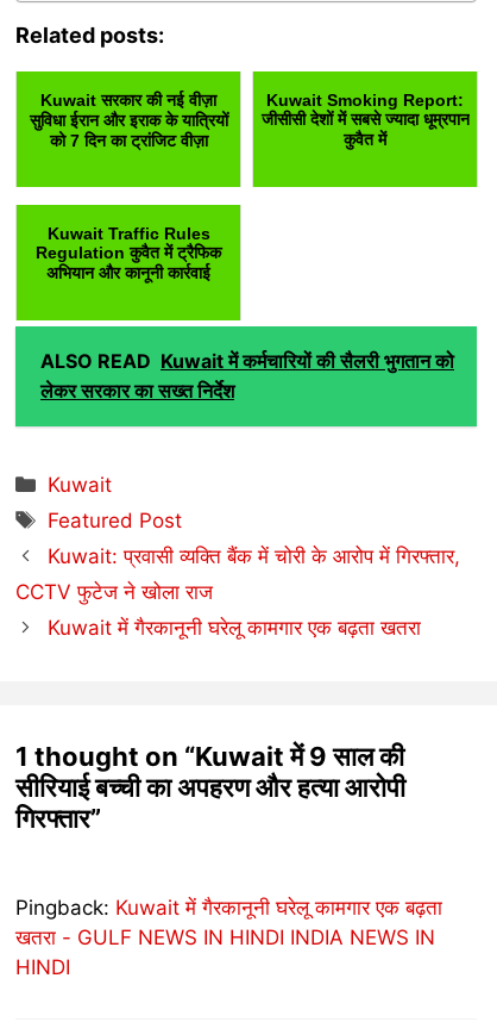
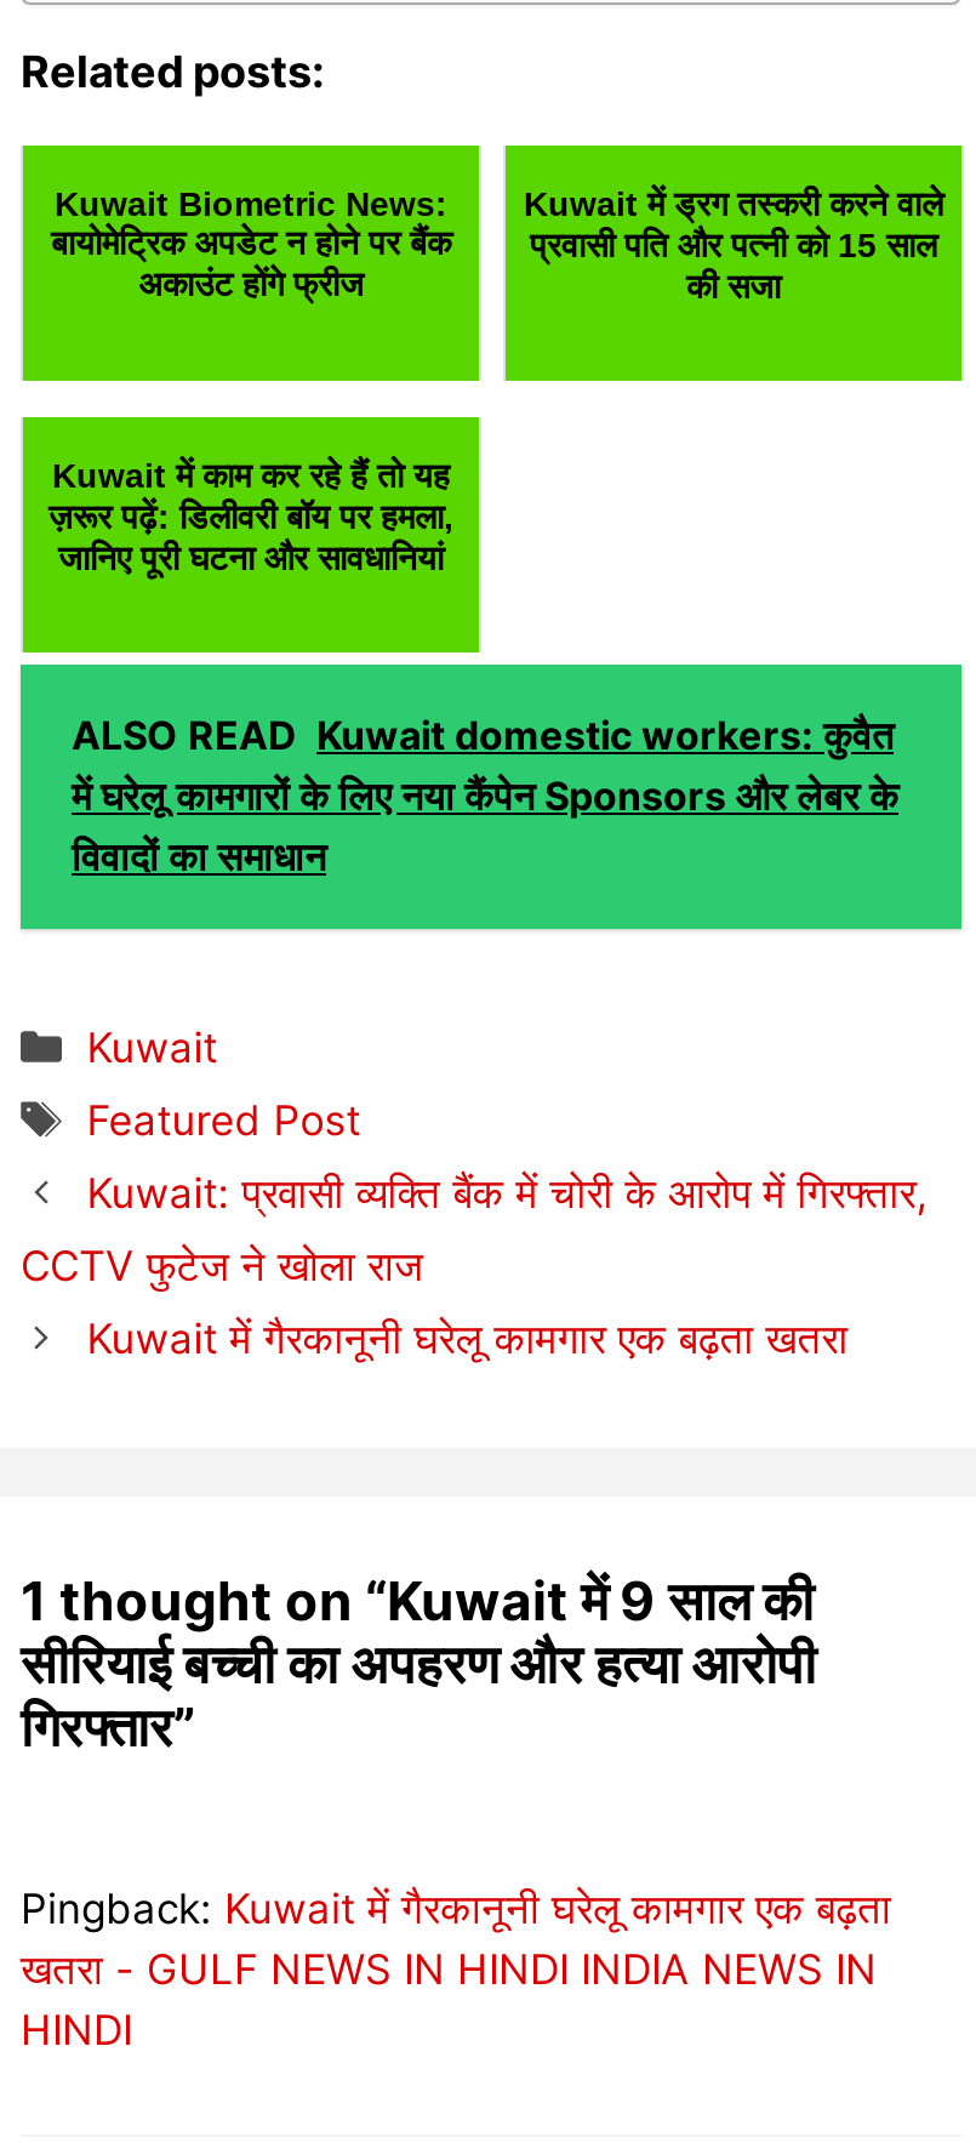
[29,91,228,150] Kuwait सरकार की नई वीज़ा | सुविधा ईरान और इराक के यात्रियों | को 7 दिन का ट्रांजिट वीज़ा -> [51,185,451,303] Kuwait Biometric News: | बायोमेट्रिक अपडेट न होने पर बैंक | अकाउंट होंगे फ्रीज
[261,91,469,149] Kuwait Smoking Report: | जीसीसी देशों में सबसे ज्यादा धूम्रपान | कुवैत में -> [524,185,943,306] Kuwait में ड्रग तस्करी करने वाले | प्रवासी पति और पत्नी को 15 साल | की सजा
[36,224,221,282] Kuwait Traffic Rules | Regulation कुवैत में ट्रैफिक | अभियान और कानूनी कार्रवाई -> [48,456,453,578] Kuwait में काम कर रहे हैं तो यह | ज़रूर पढ़ें: डिलीवरी बॉय पर हमला, | जानिए पूरी घटना और सावधानियां
[40,349,454,403] ALSO READ Kuwait में कर्मचारियों की सैलरी भुगतान को | लेकर सरकार का सख्त निर्देश -> [72,711,898,881] ALSO READ Kuwait domestic workers: कुवैत | में घरेलू कामगारों के लिए नया कैंपेन Sponsors और लेबर के | विवादों का समाधान

